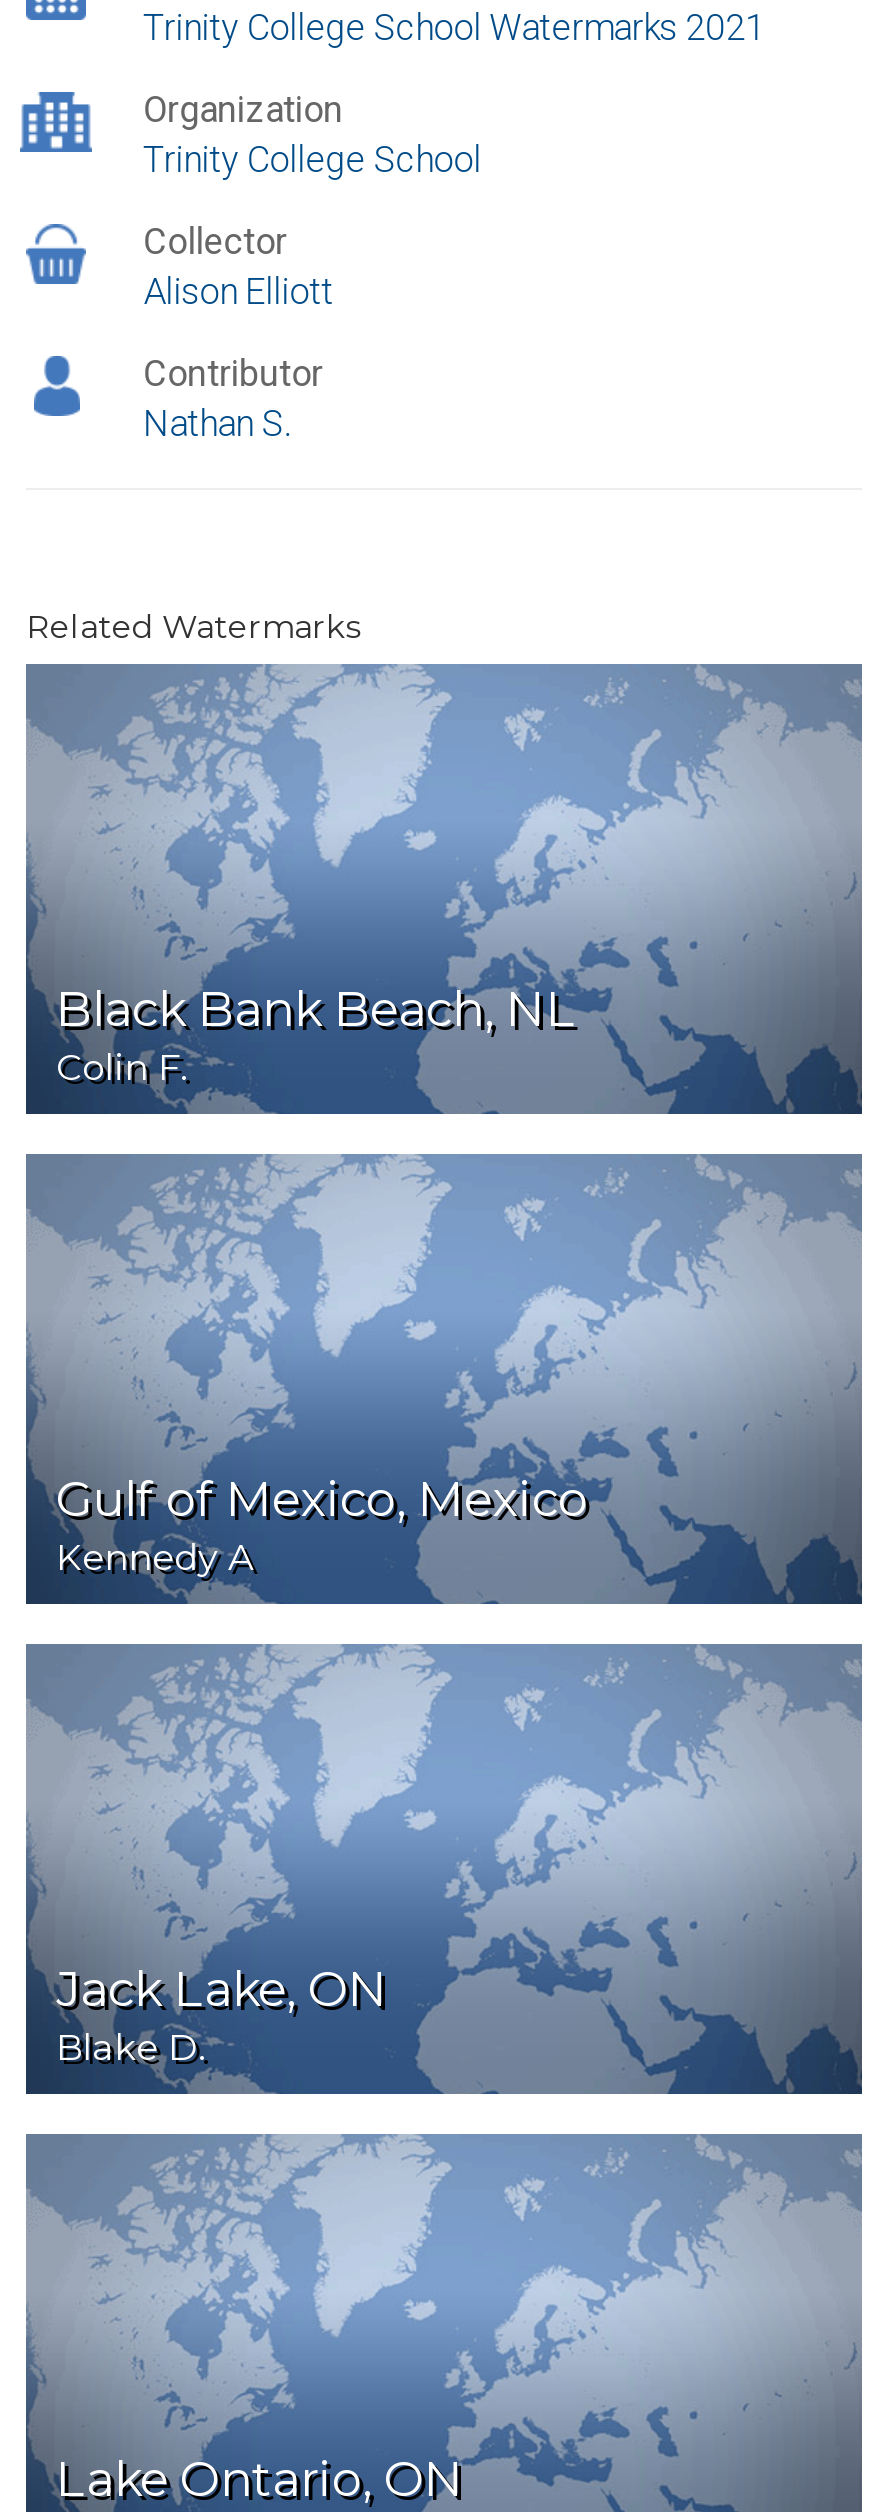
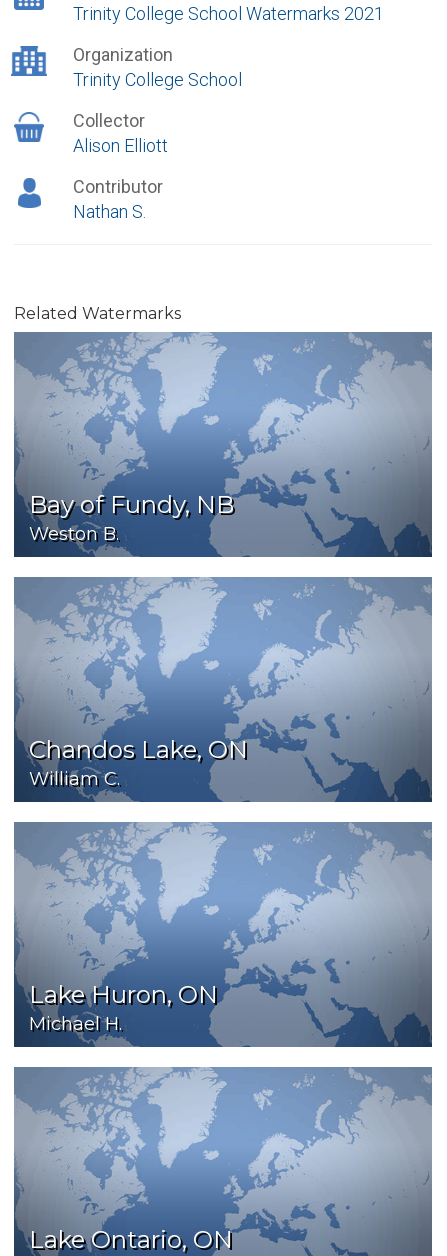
[56,980,576,1090] Black Bank Beach, NL | Colin F. -> [29,490,234,545] Bay of Fundy, NB | Weston B.
[56,1470,588,1580] Gulf of Mexico, Mexico | Kennedy A -> [29,735,248,790] Chandos Lake, ON | William C.
[56,1960,388,2070] Jack Lake, ON | Blake D. -> [29,980,218,1035] Lake Huron, ON | Michael H.

